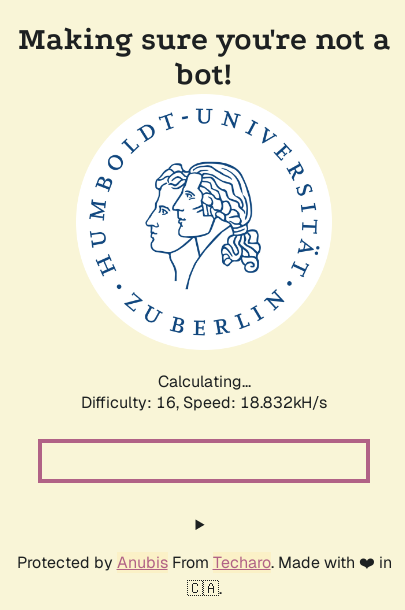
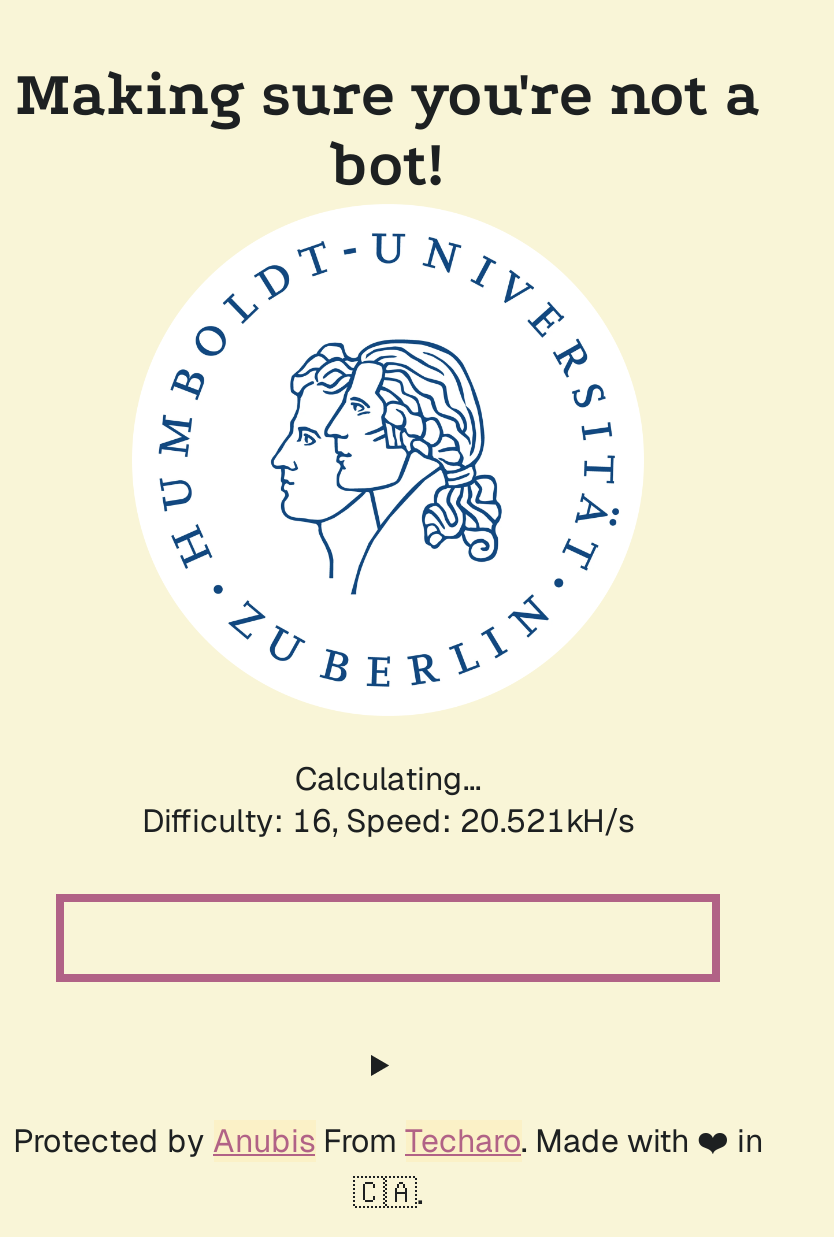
[81,392,327,413] Difficulty: 16, Speed: 18.832kH/s -> [142,800,634,842] Difficulty: 16, Speed: 20.521kH/s

